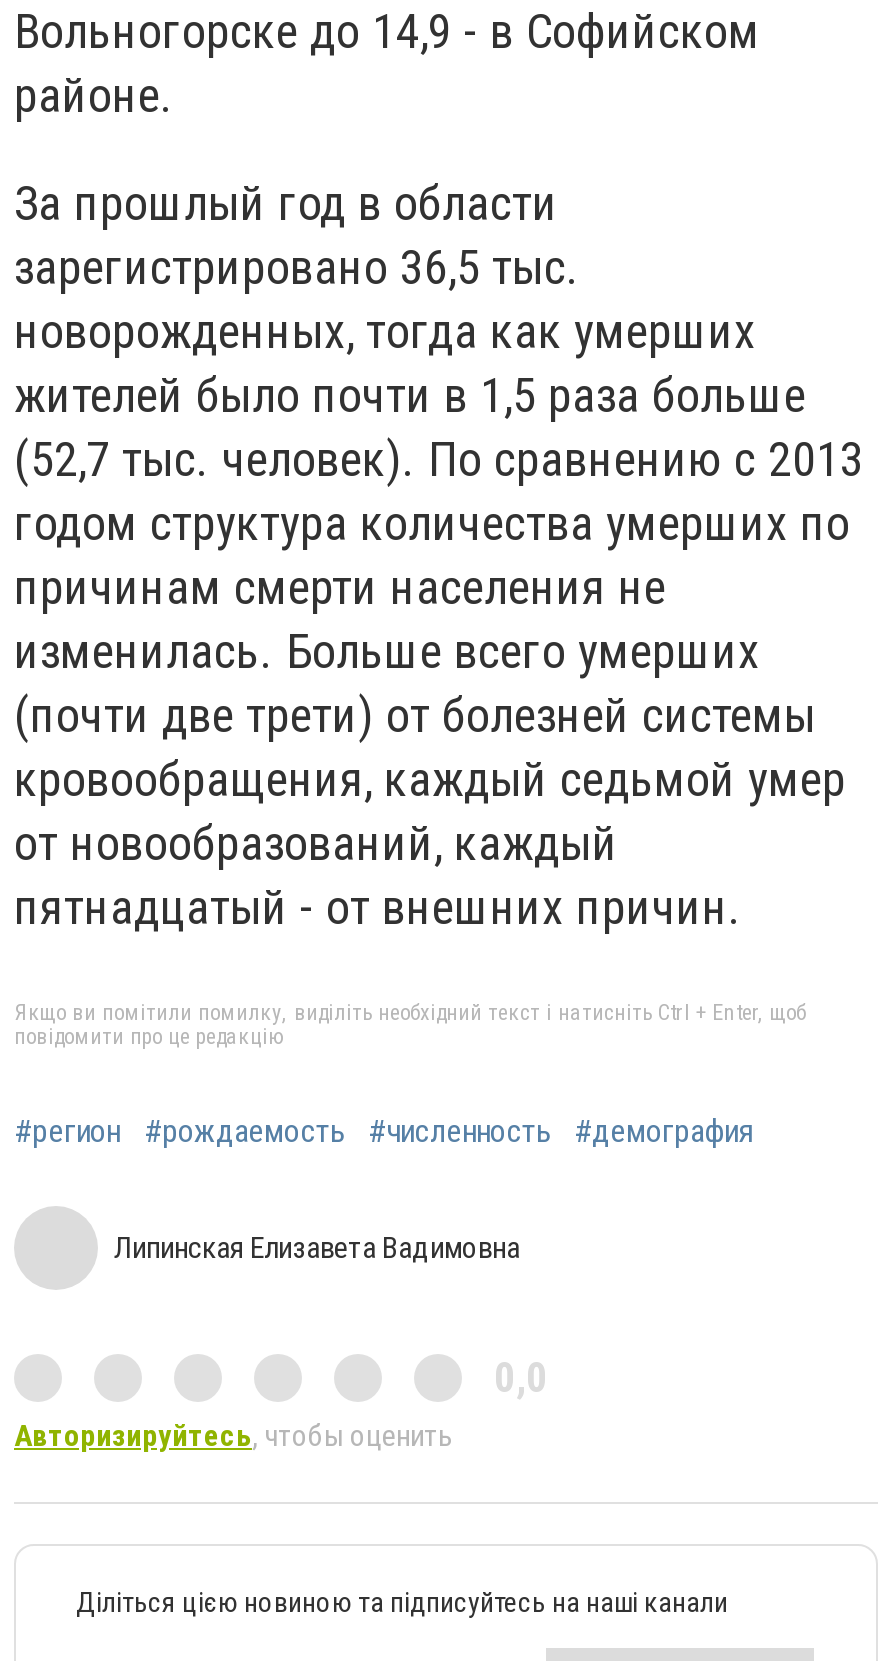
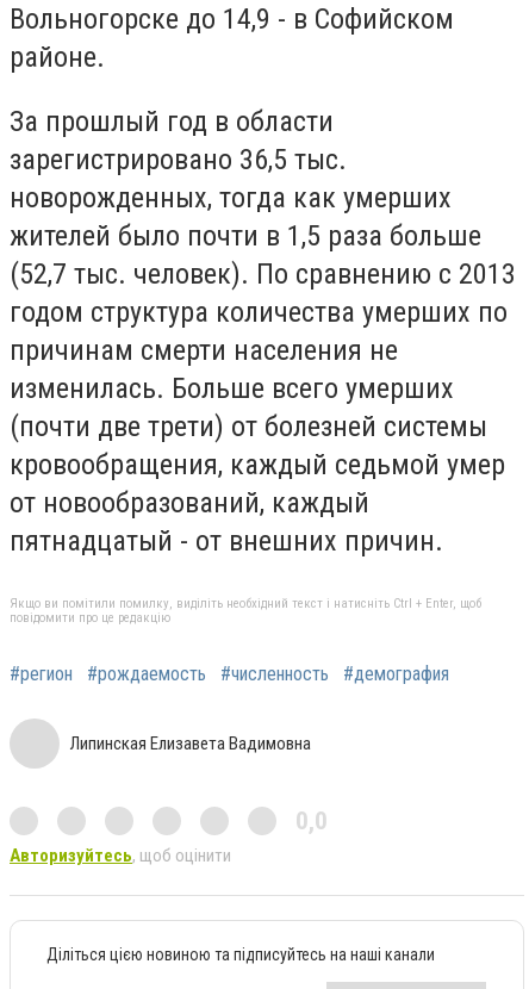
[14,1419,452,1455] Авторизируйтесь, чтобы оценить -> [10,845,231,867] Авторизуйтесь, щоб оцінити

